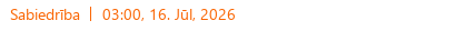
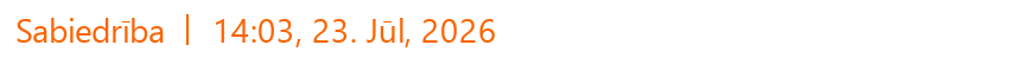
[10,3,236,24] Sabiedrība 03:00, 16. Jūl, 2026 -> [15,7,497,52] Sabiedrība 14:03, 23. Jūl, 2026

